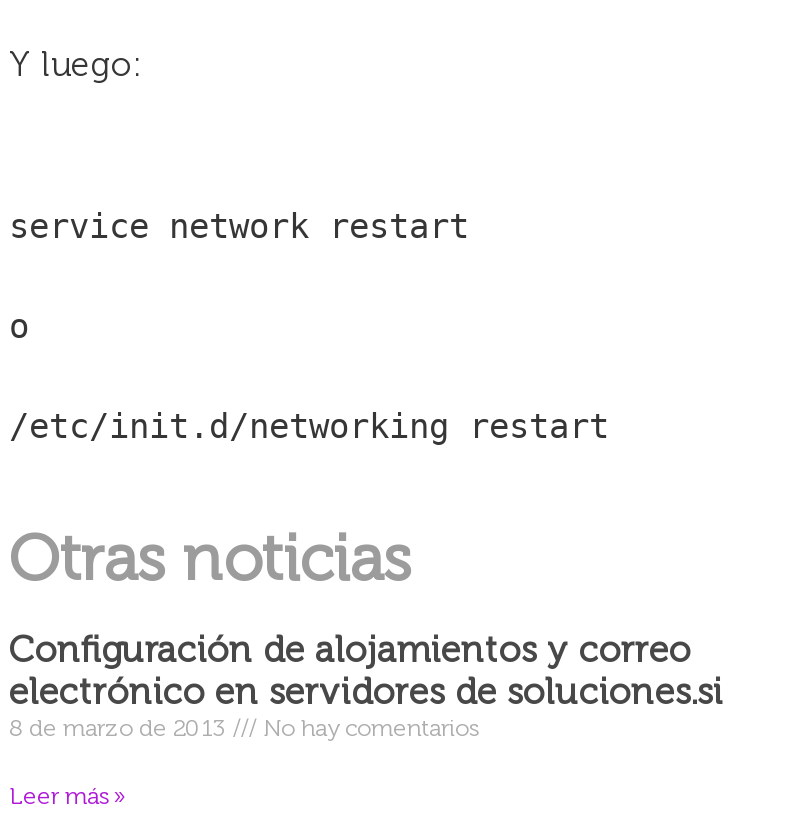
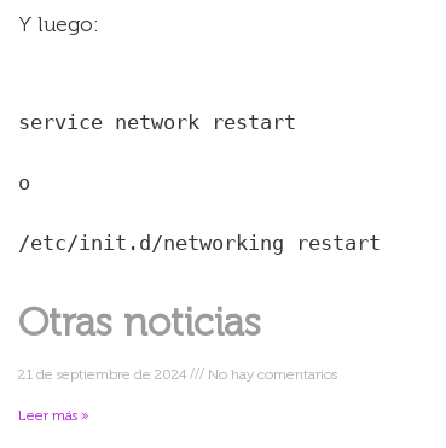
[9,628,723,742] Configuración de alojamientos y correo | electrónico en servidores de soluciones.si | 8 de marzo de 2013 -> [18,366,190,383] 21 de septiembre de 2024

